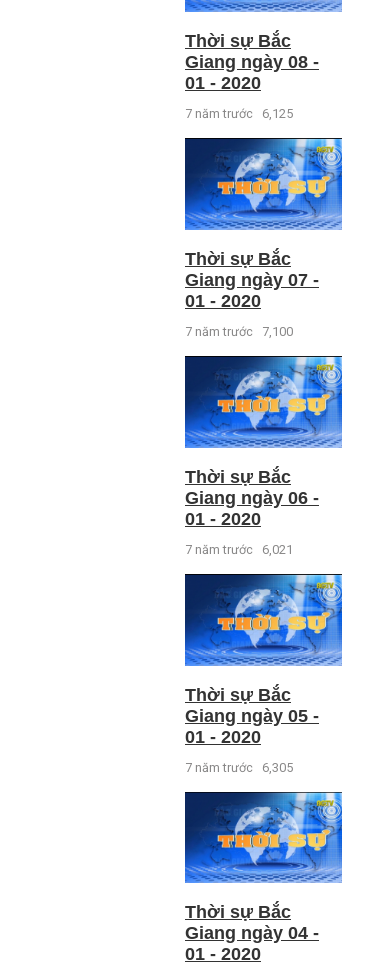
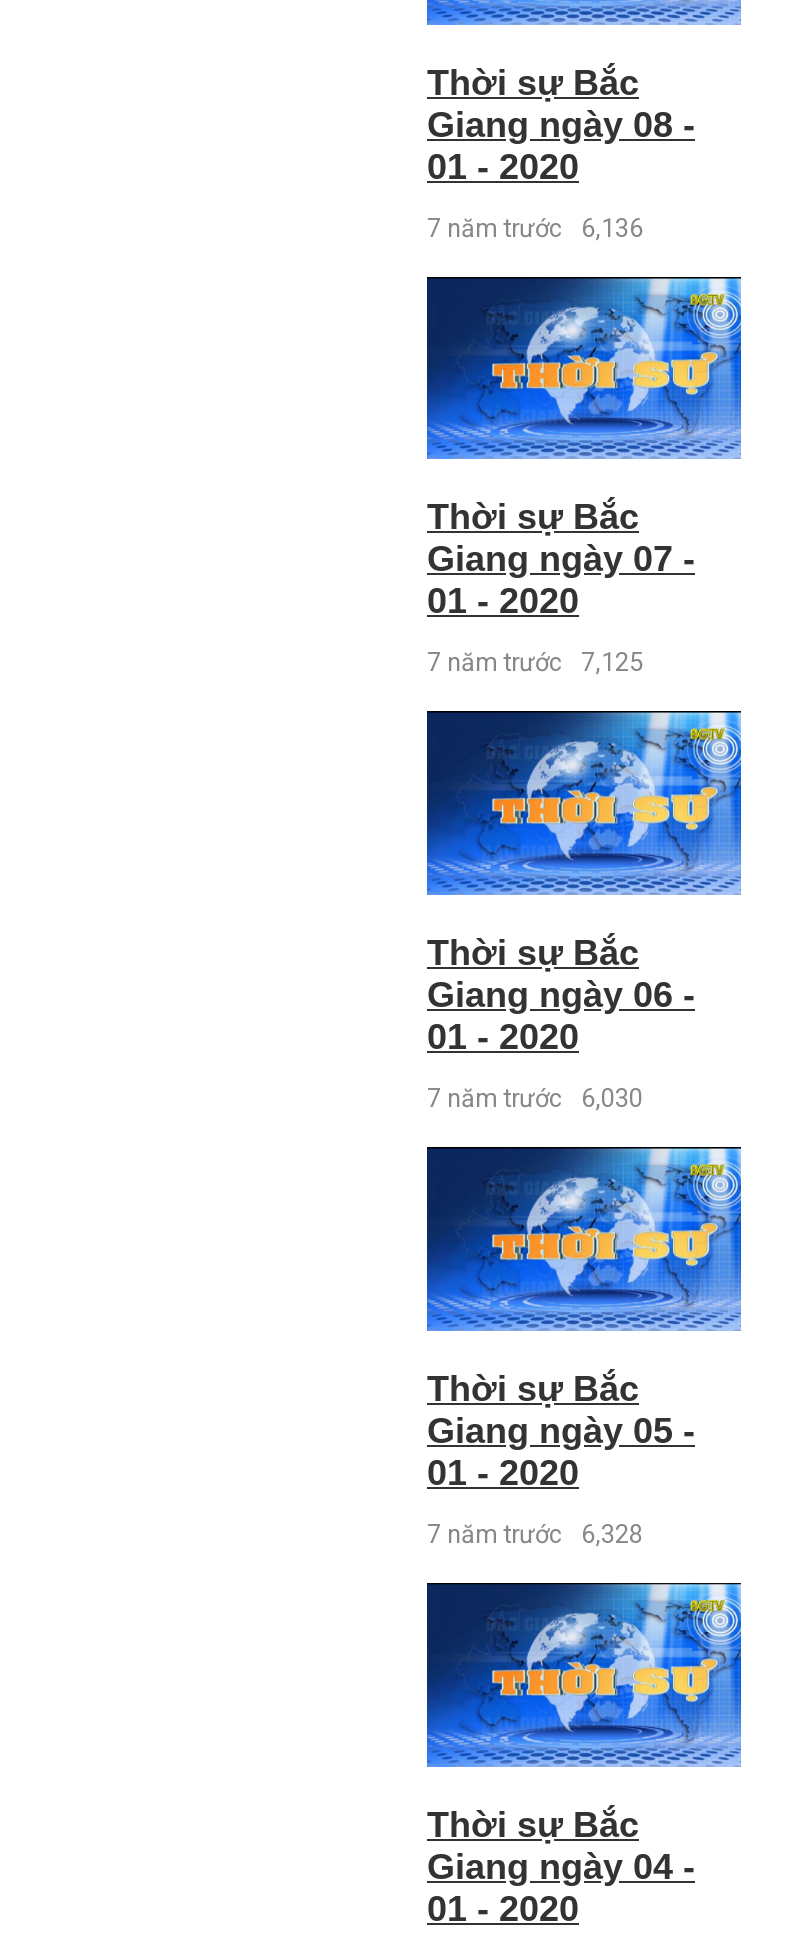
[185,106,293,121] 7 năm trước 6,125 -> [427,212,643,242] 7 năm trước 6,136
[185,324,293,339] 7 năm trước 7,100 -> [427,648,643,678] 7 năm trước 7,125
[185,542,293,557] 7 năm trước 6,021 -> [427,1083,643,1113] 7 năm trước 6,030
[185,759,293,774] 7 năm trước 6,305 -> [427,1519,643,1549] 7 năm trước 6,328

